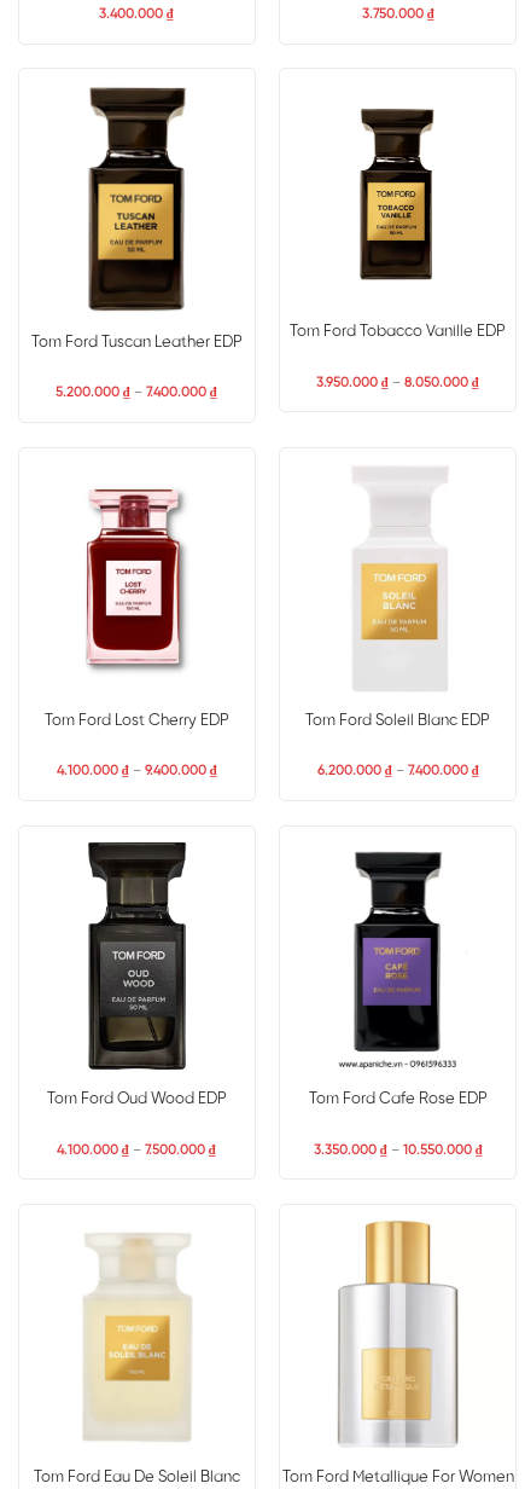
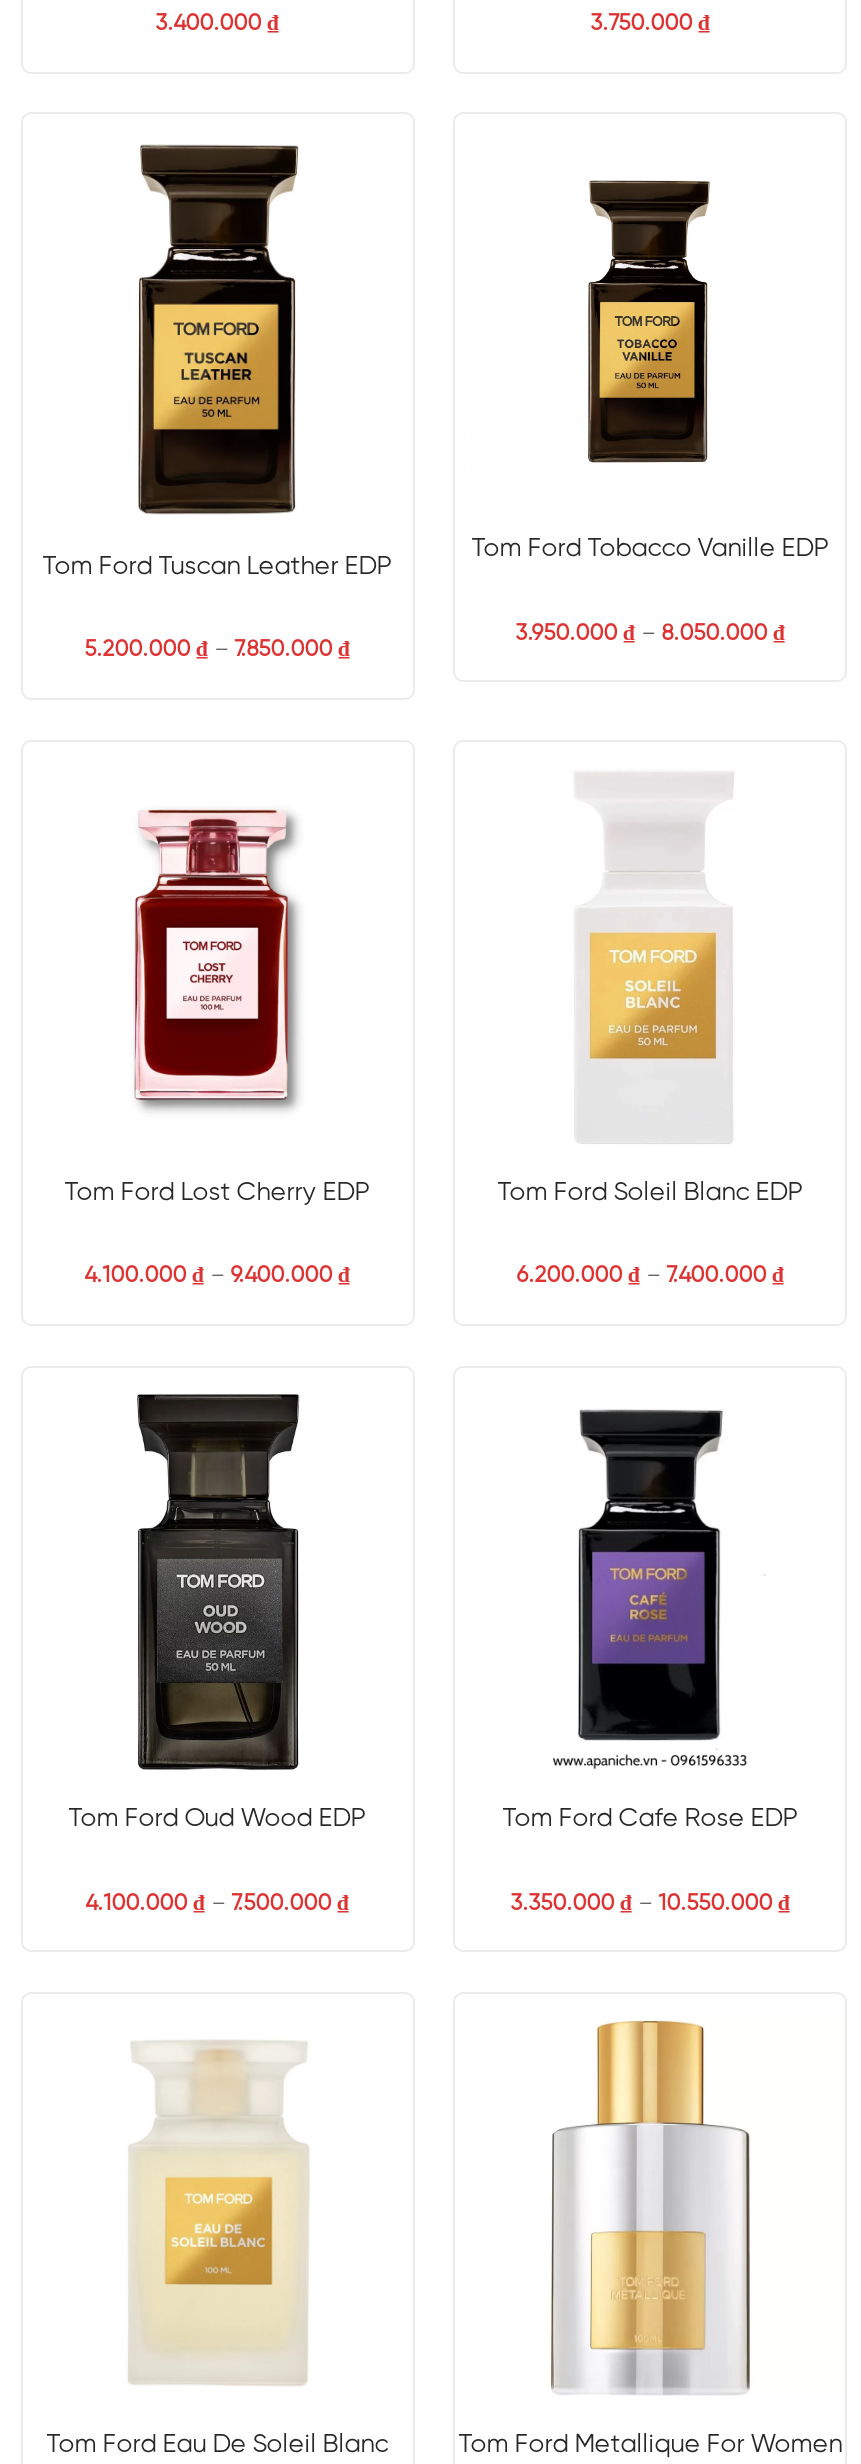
[56,386,217,401] 5.200.000 ₫ – 7.400.000 ₫ -> [85,639,351,663] 5.200.000 ₫ – 7.850.000 ₫

